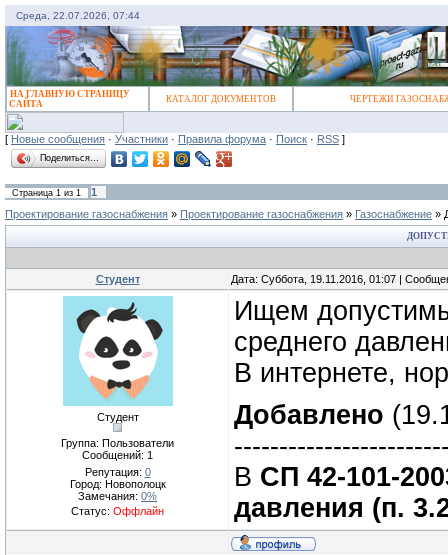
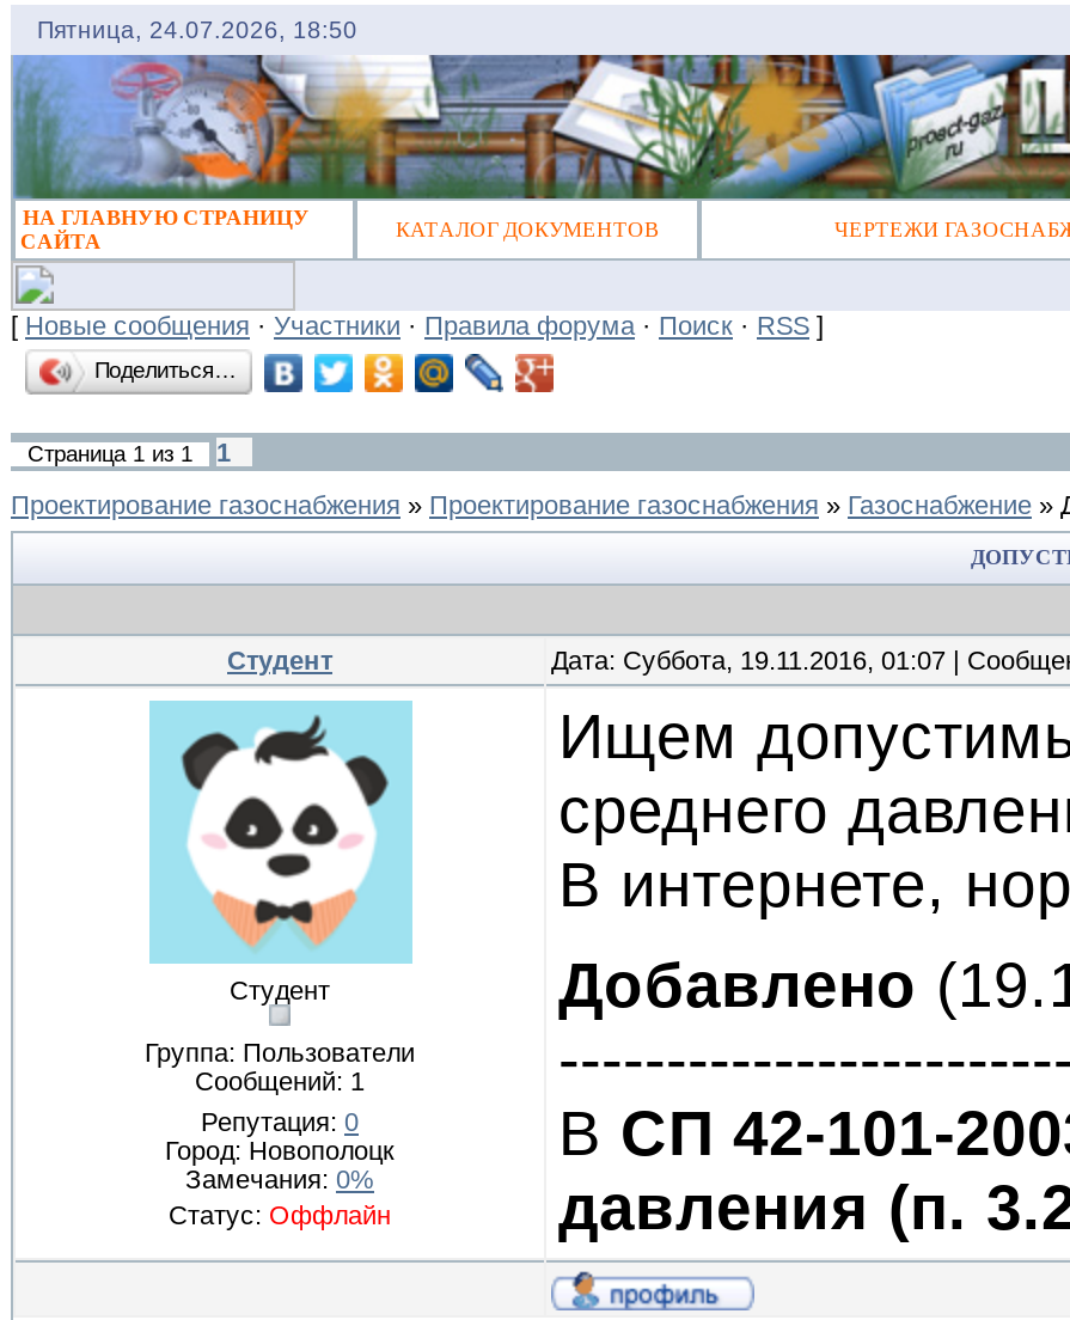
[16,10,140,21] Среда, 22.07.2026, 07:44 -> [37,17,357,43] Пятница, 24.07.2026, 18:50

